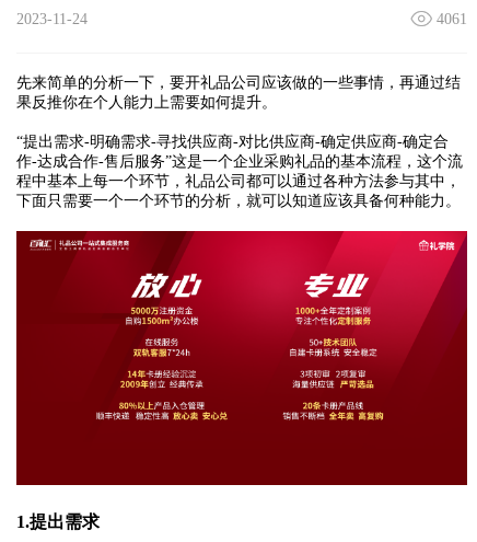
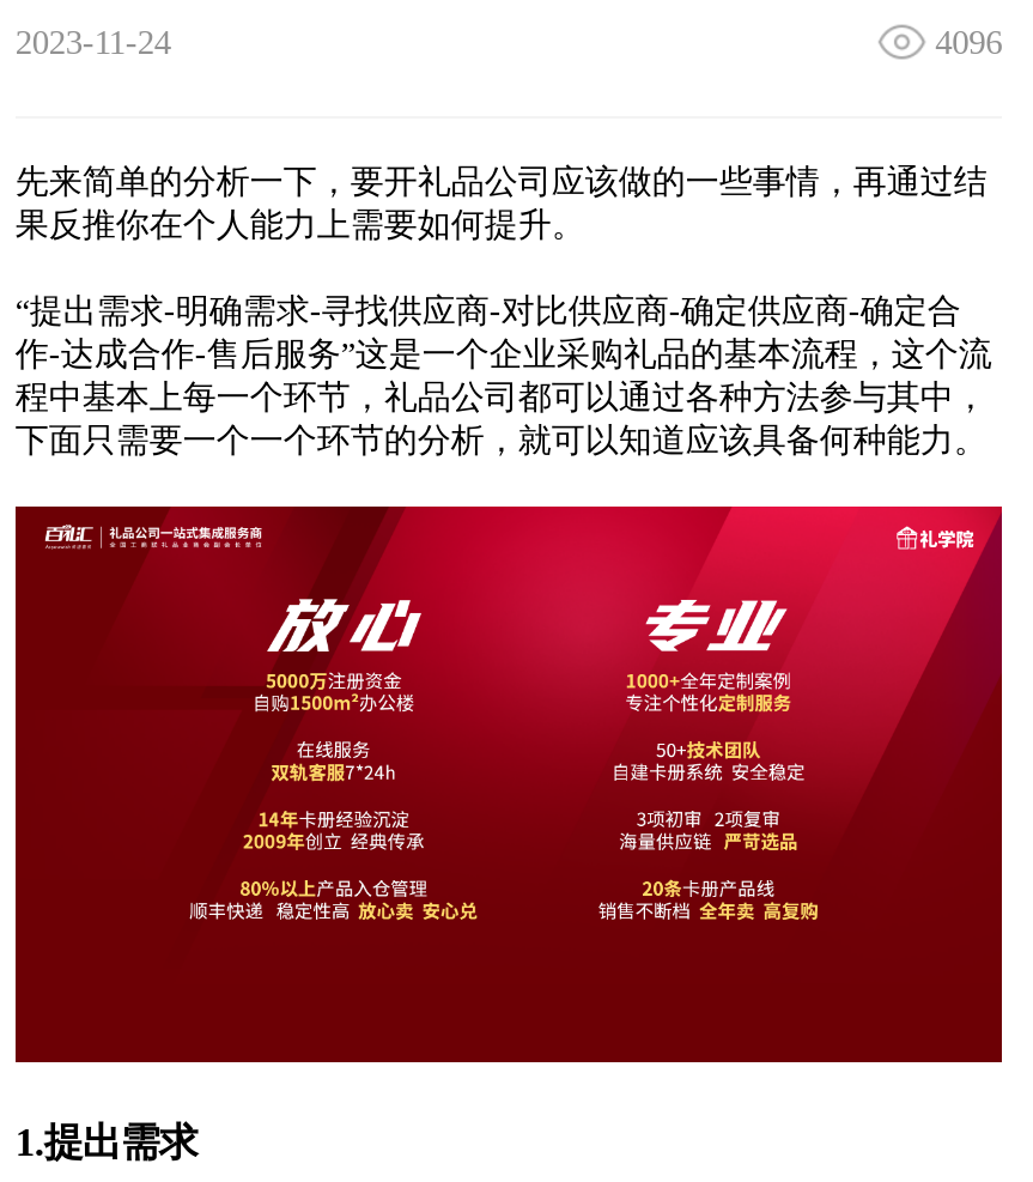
[437,10,467,27] 4061 -> [935,23,1002,61] 4096

